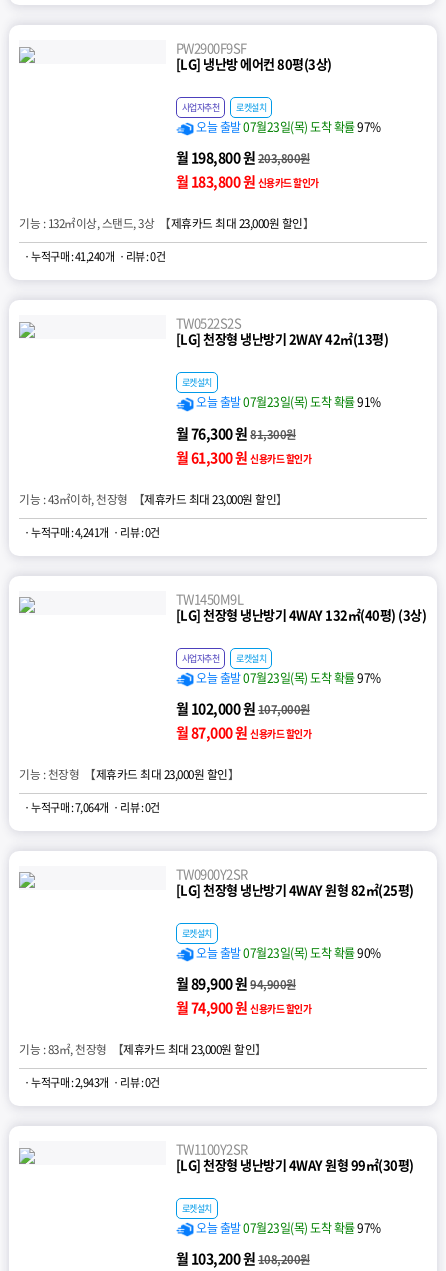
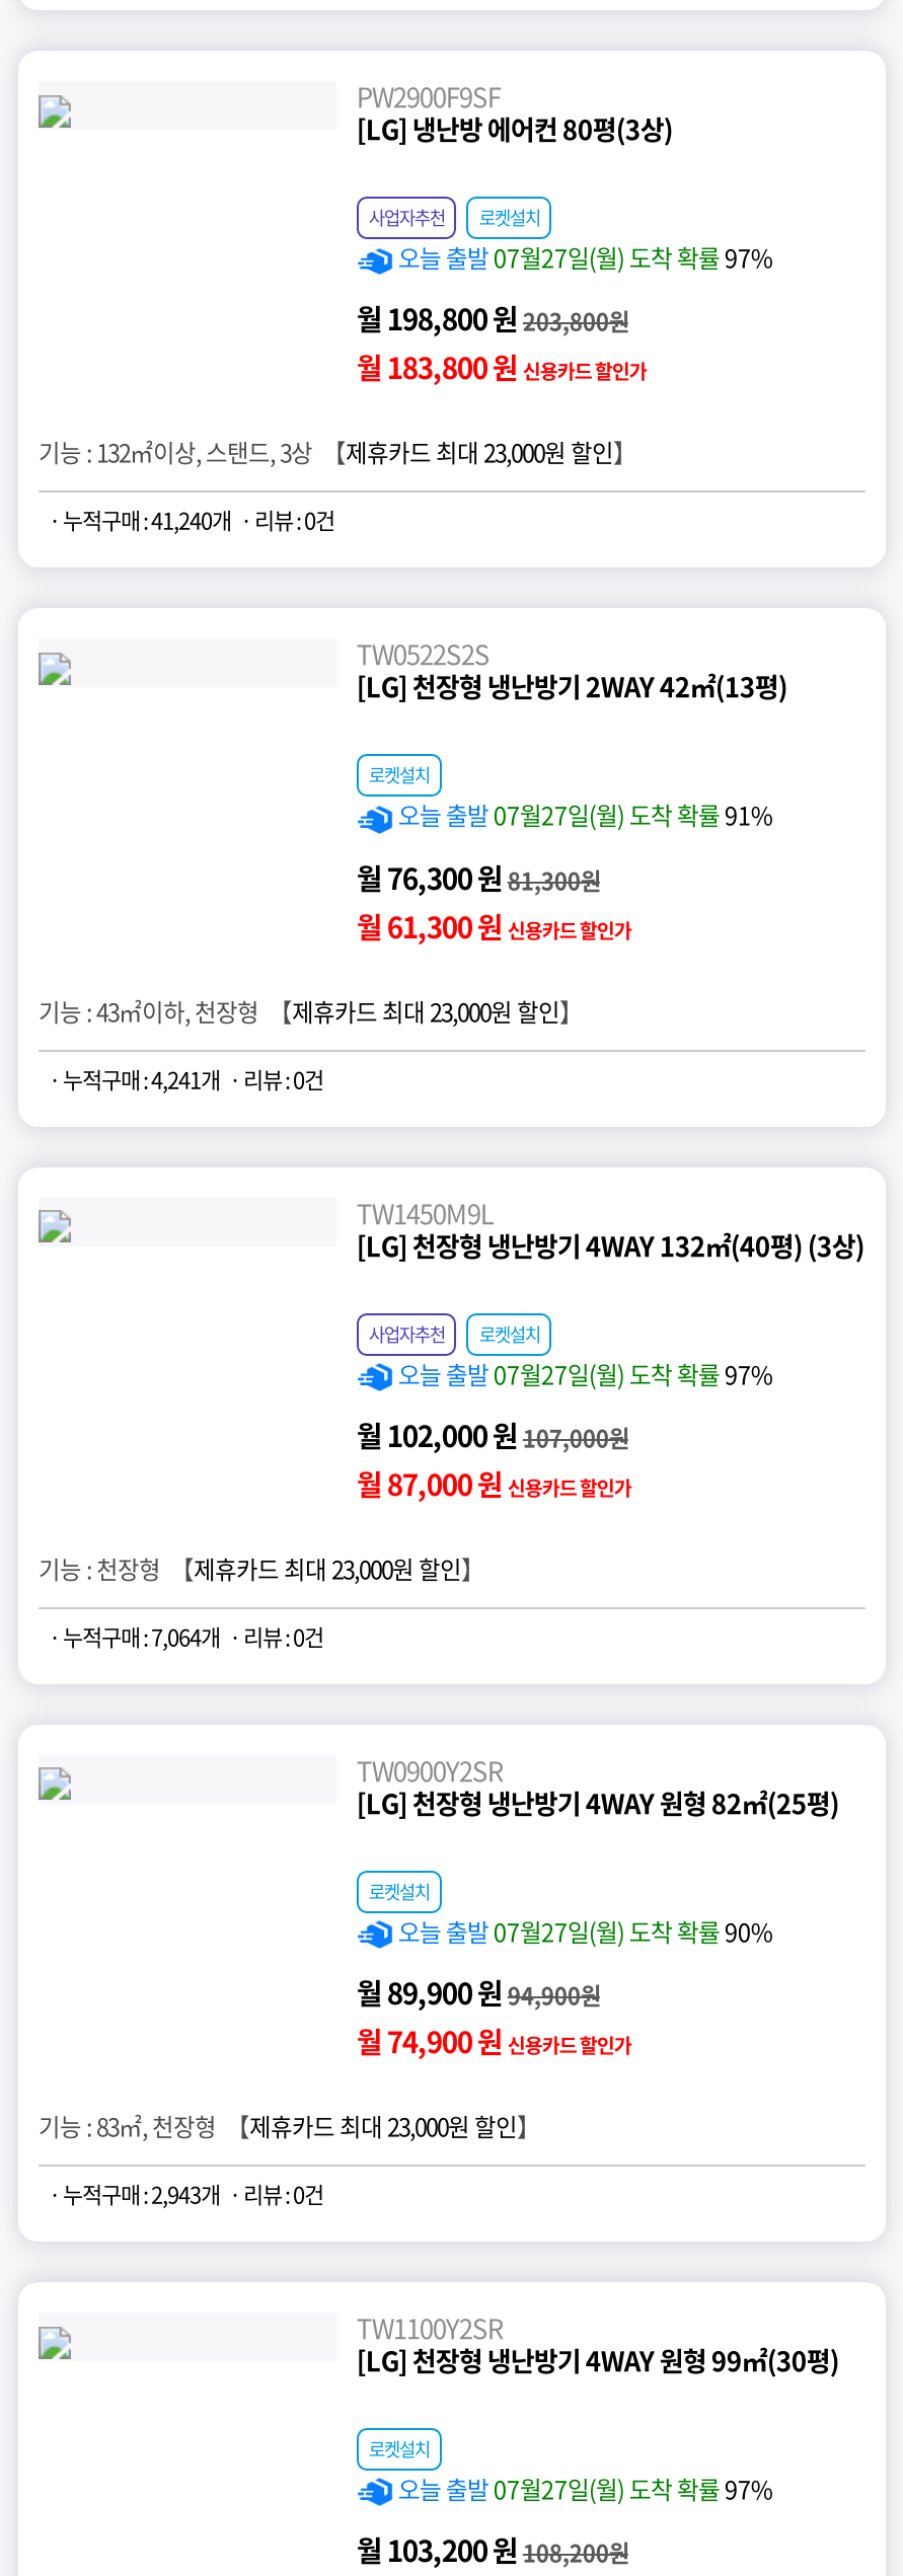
[196,118,381,136] 오늘 출발 07월23일(목) 도착 확률 97% -> [398,240,772,276] 오늘 출발 07월27일(월) 도착 확률 97%
[196,393,381,411] 오늘 출발 07월23일(목) 도착 확률 91% -> [398,797,772,834] 오늘 출발 07월27일(월) 도착 확률 91%
[196,669,381,687] 오늘 출발 07월23일(목) 도착 확률 97% -> [398,1355,772,1392] 오늘 출발 07월27일(월) 도착 확률 97%
[196,944,381,962] 오늘 출발 07월23일(목) 도착 확률 90% -> [398,1913,772,1949] 오늘 출발 07월27일(월) 도착 확률 90%
[196,1219,381,1237] 오늘 출발 07월23일(목) 도착 확률 97% -> [398,2471,772,2507] 오늘 출발 07월27일(월) 도착 확률 97%

